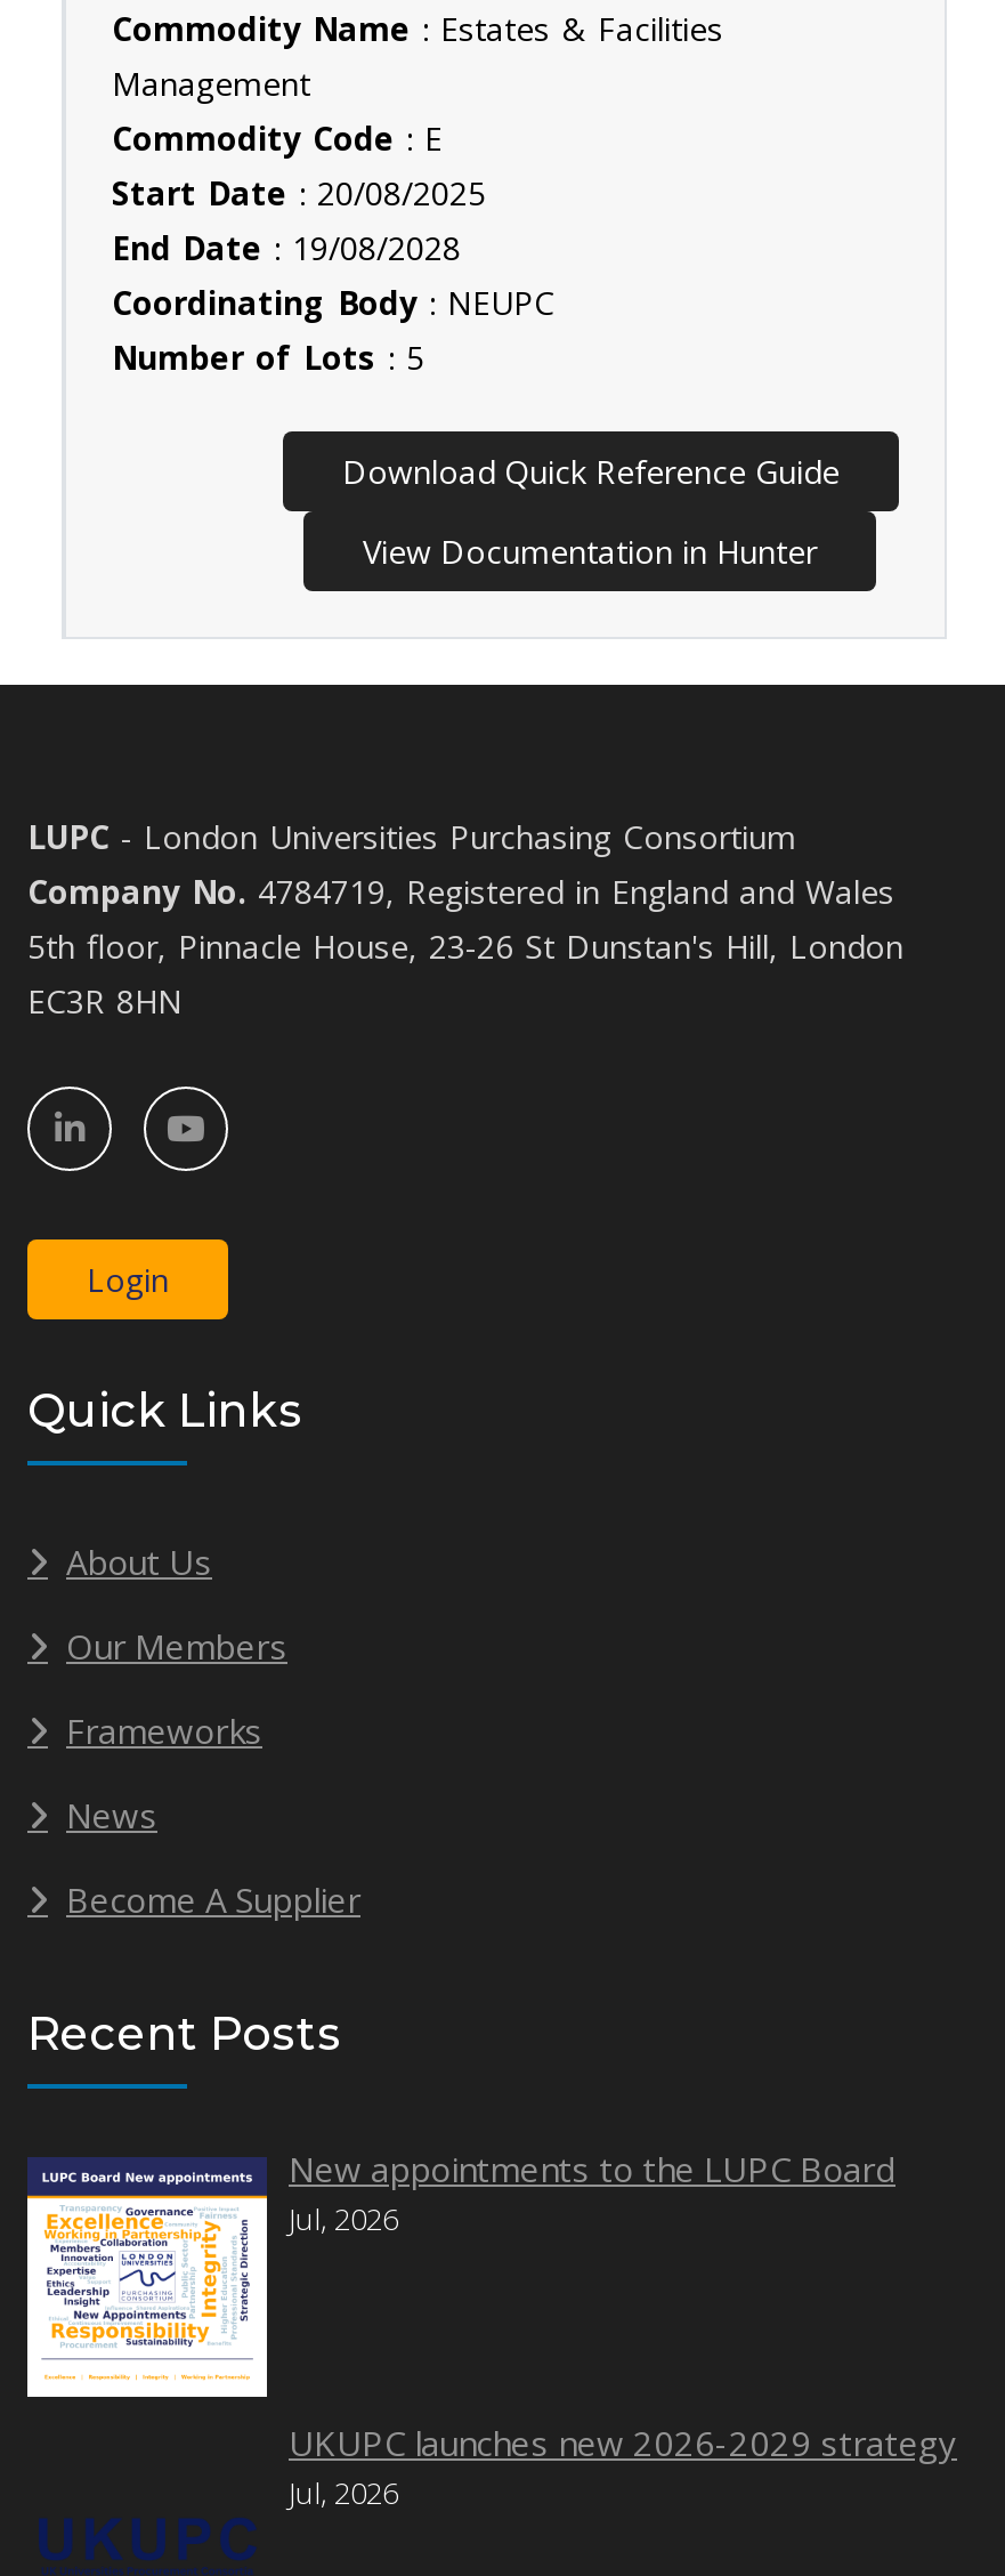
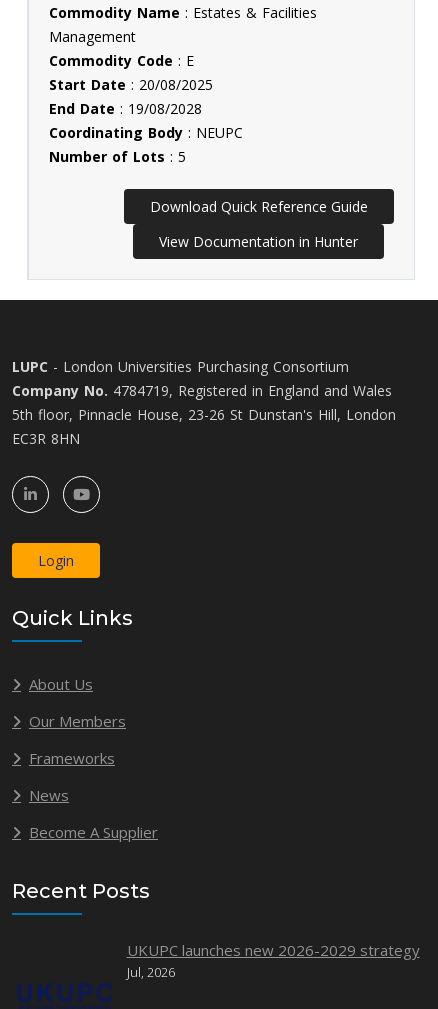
[25,2146,895,2399] [image] | New appointments to the LUPC Board | Jul, 2026 -> none

